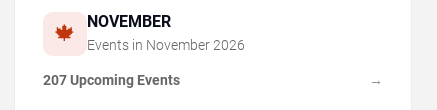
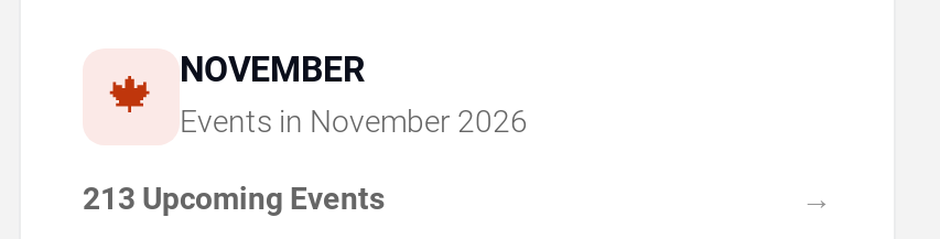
[43,71,180,87] 207 Upcoming Events -> [83,180,385,215] 213 Upcoming Events

